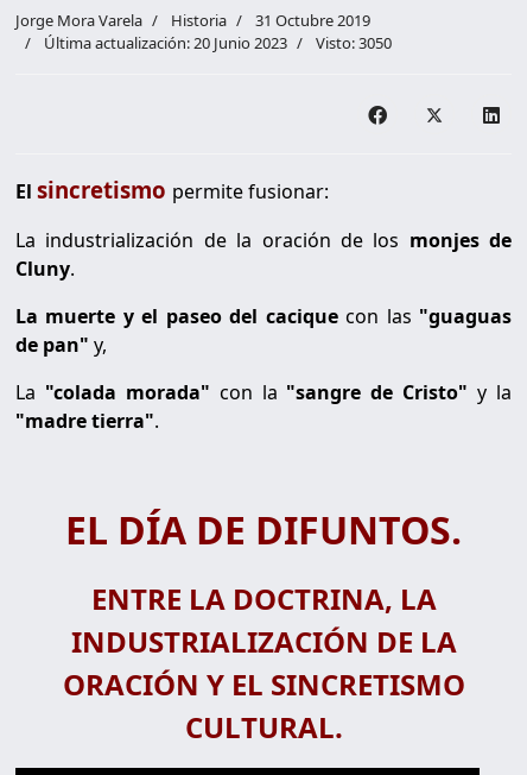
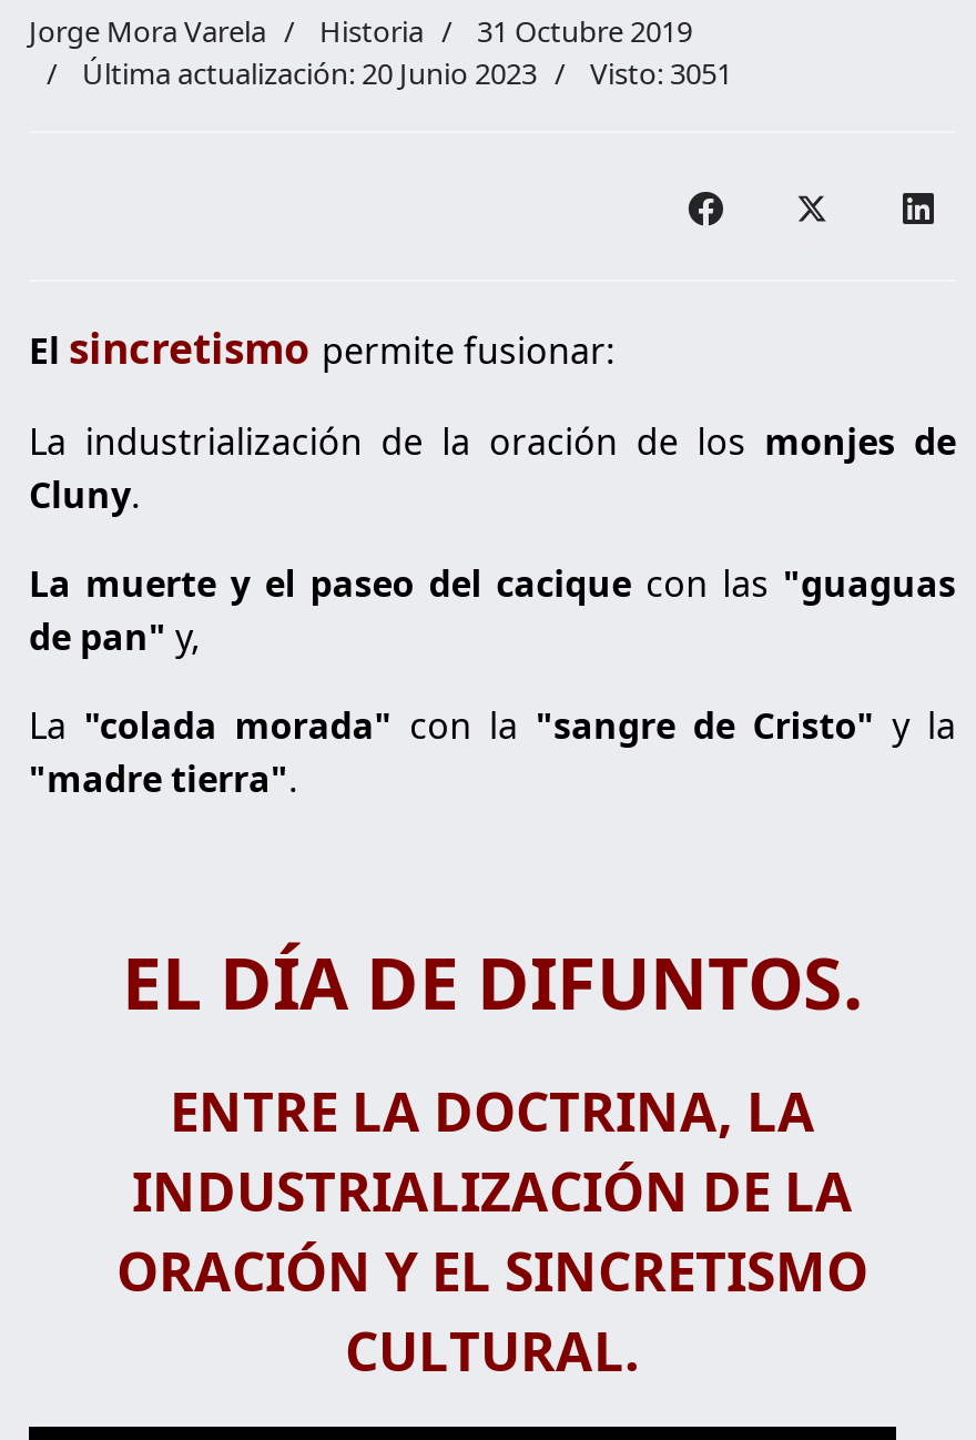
[44,32,392,53] Última actualización: 20 Junio 2023 Visto: 3050 -> [82,53,732,93] Última actualización: 20 Junio 2023 Visto: 3051

